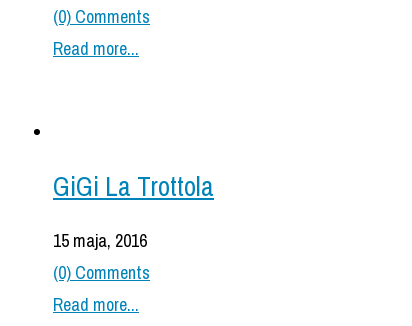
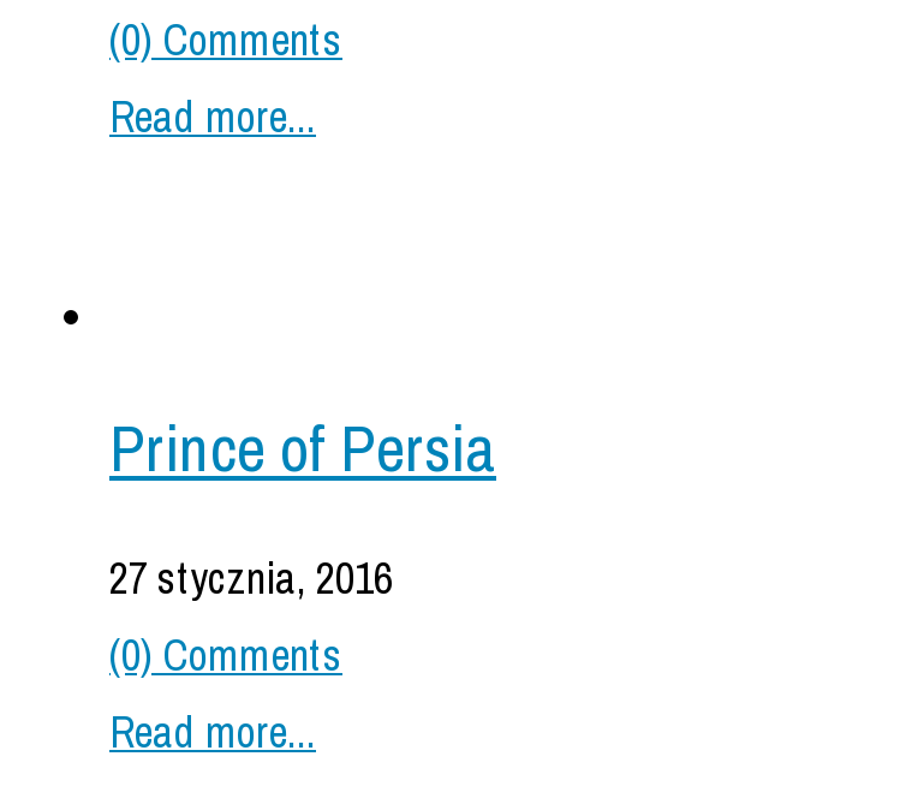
[53,168,214,204] GiGi La Trottola -> [109,405,496,491] Prince of Persia
[53,228,147,253] 15 maja, 2016 -> [109,548,393,608] 27 stycznia, 2016

